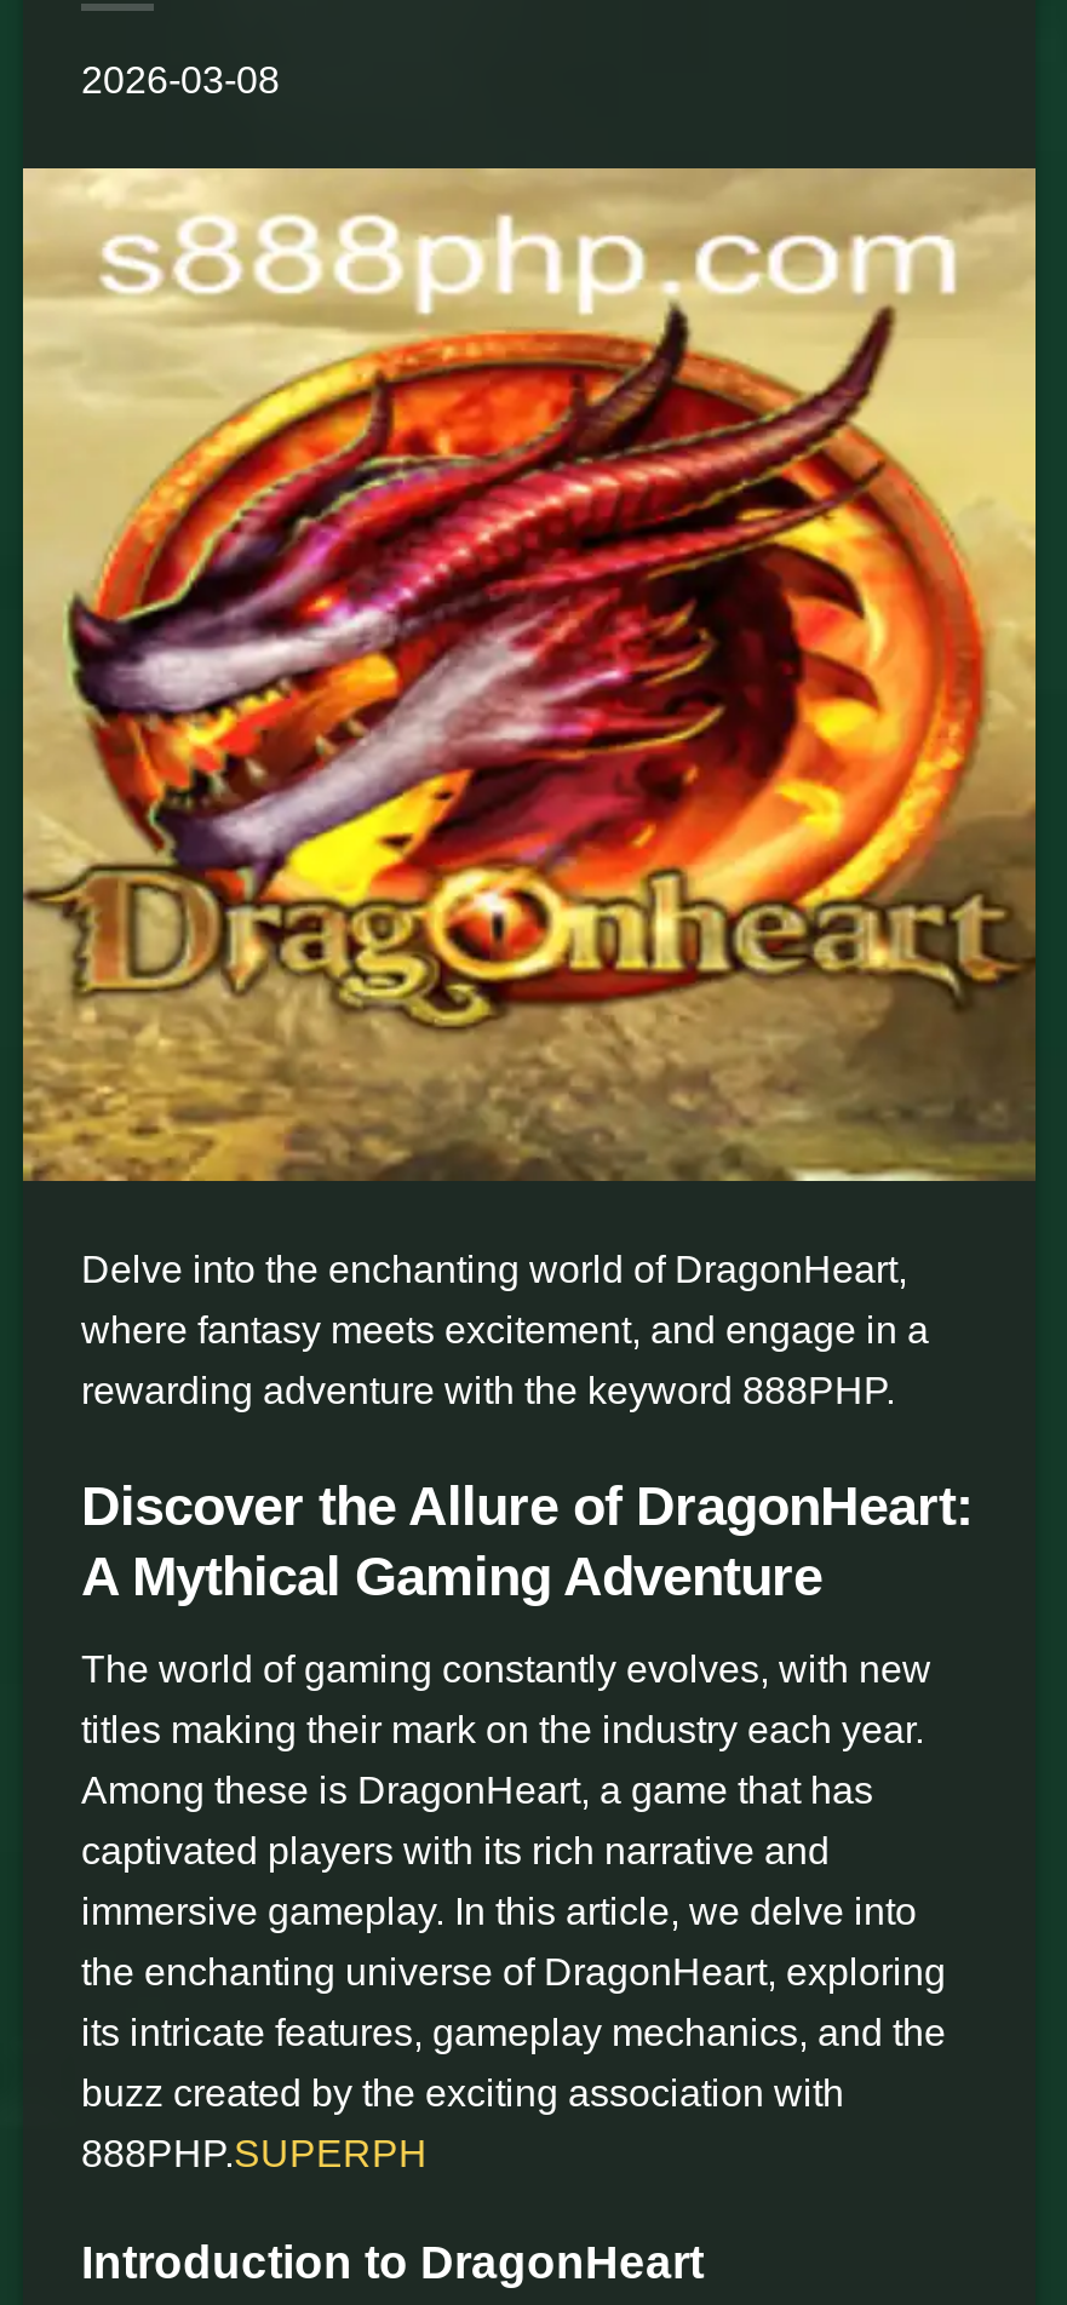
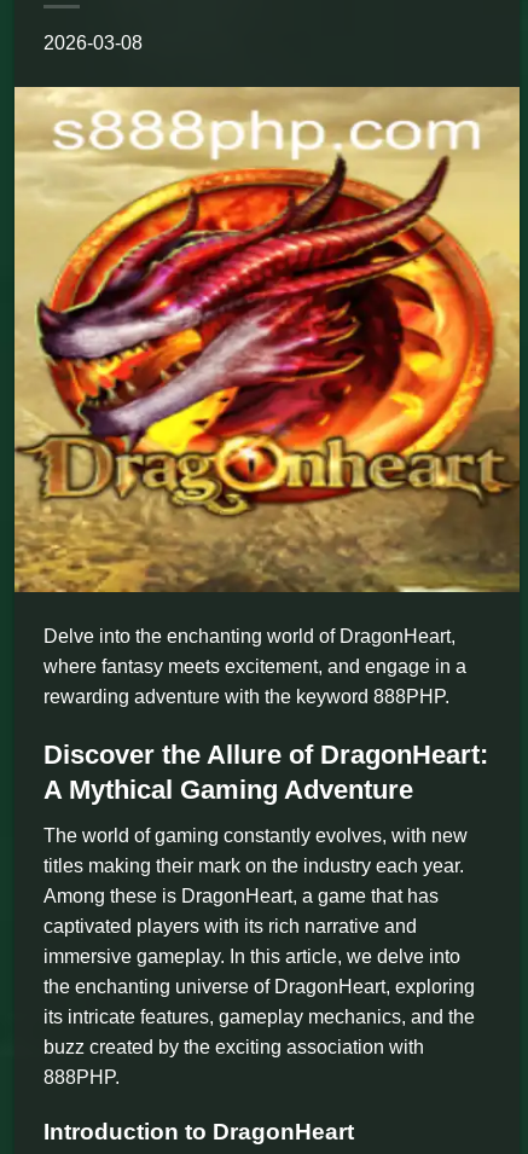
[81,2133,428,2174] 888PHP.SUPERPH -> [43,1067,120,1088] 888PHP.

